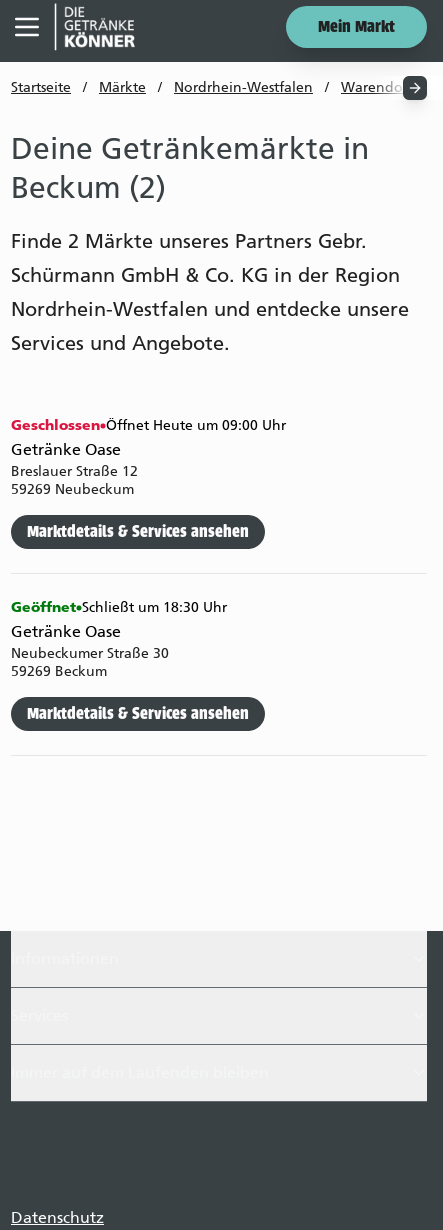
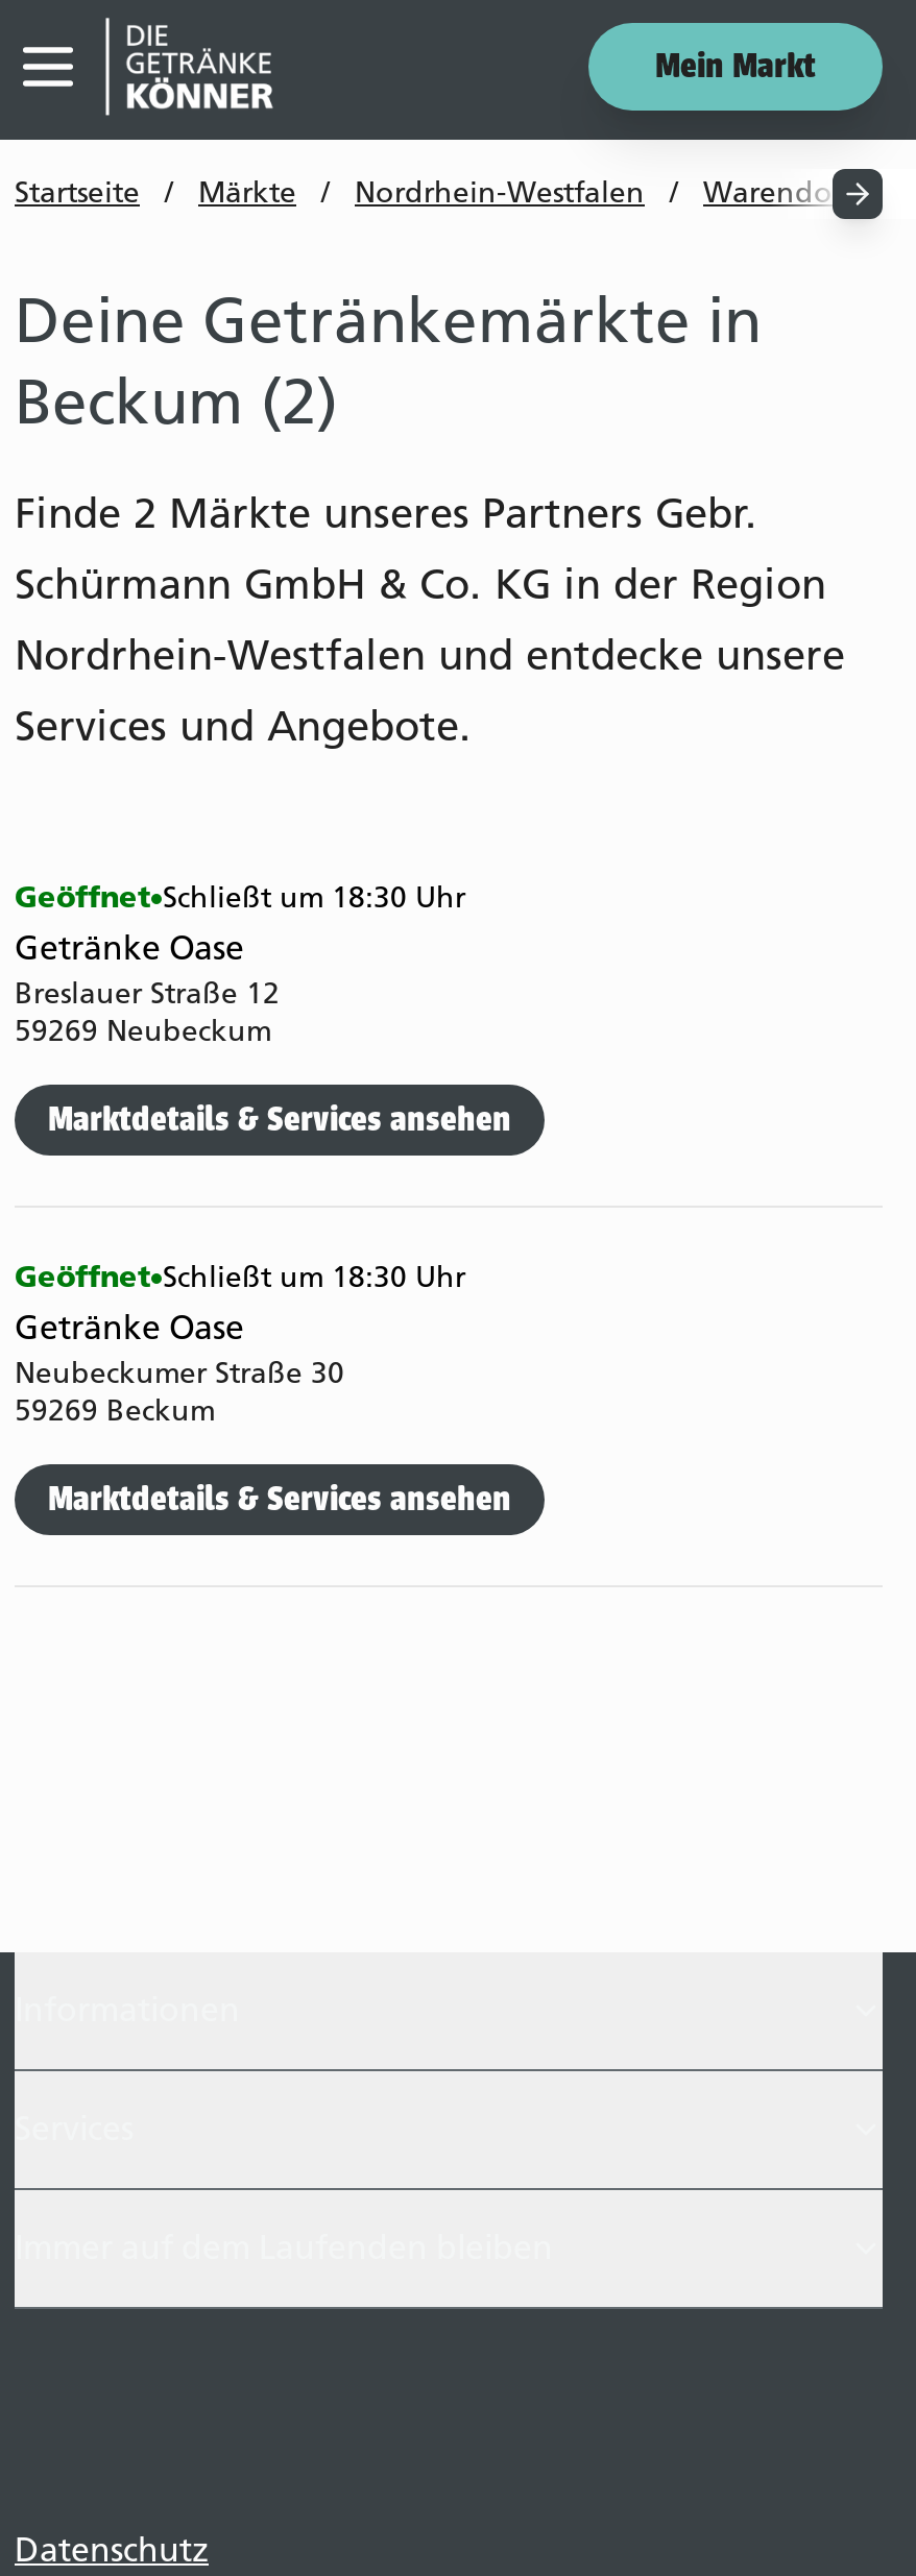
[11,417,286,434] Geschlossen Öffnet Heute um 09:00 Uhr -> [15,880,465,916] Geöffnet Schließt um 18:30 Uhr

